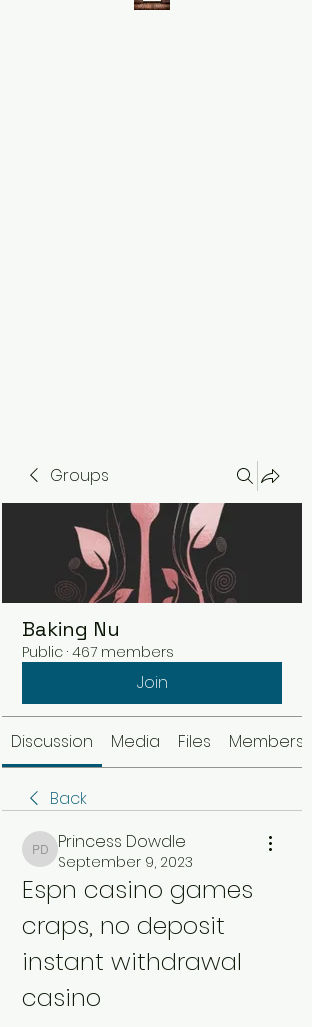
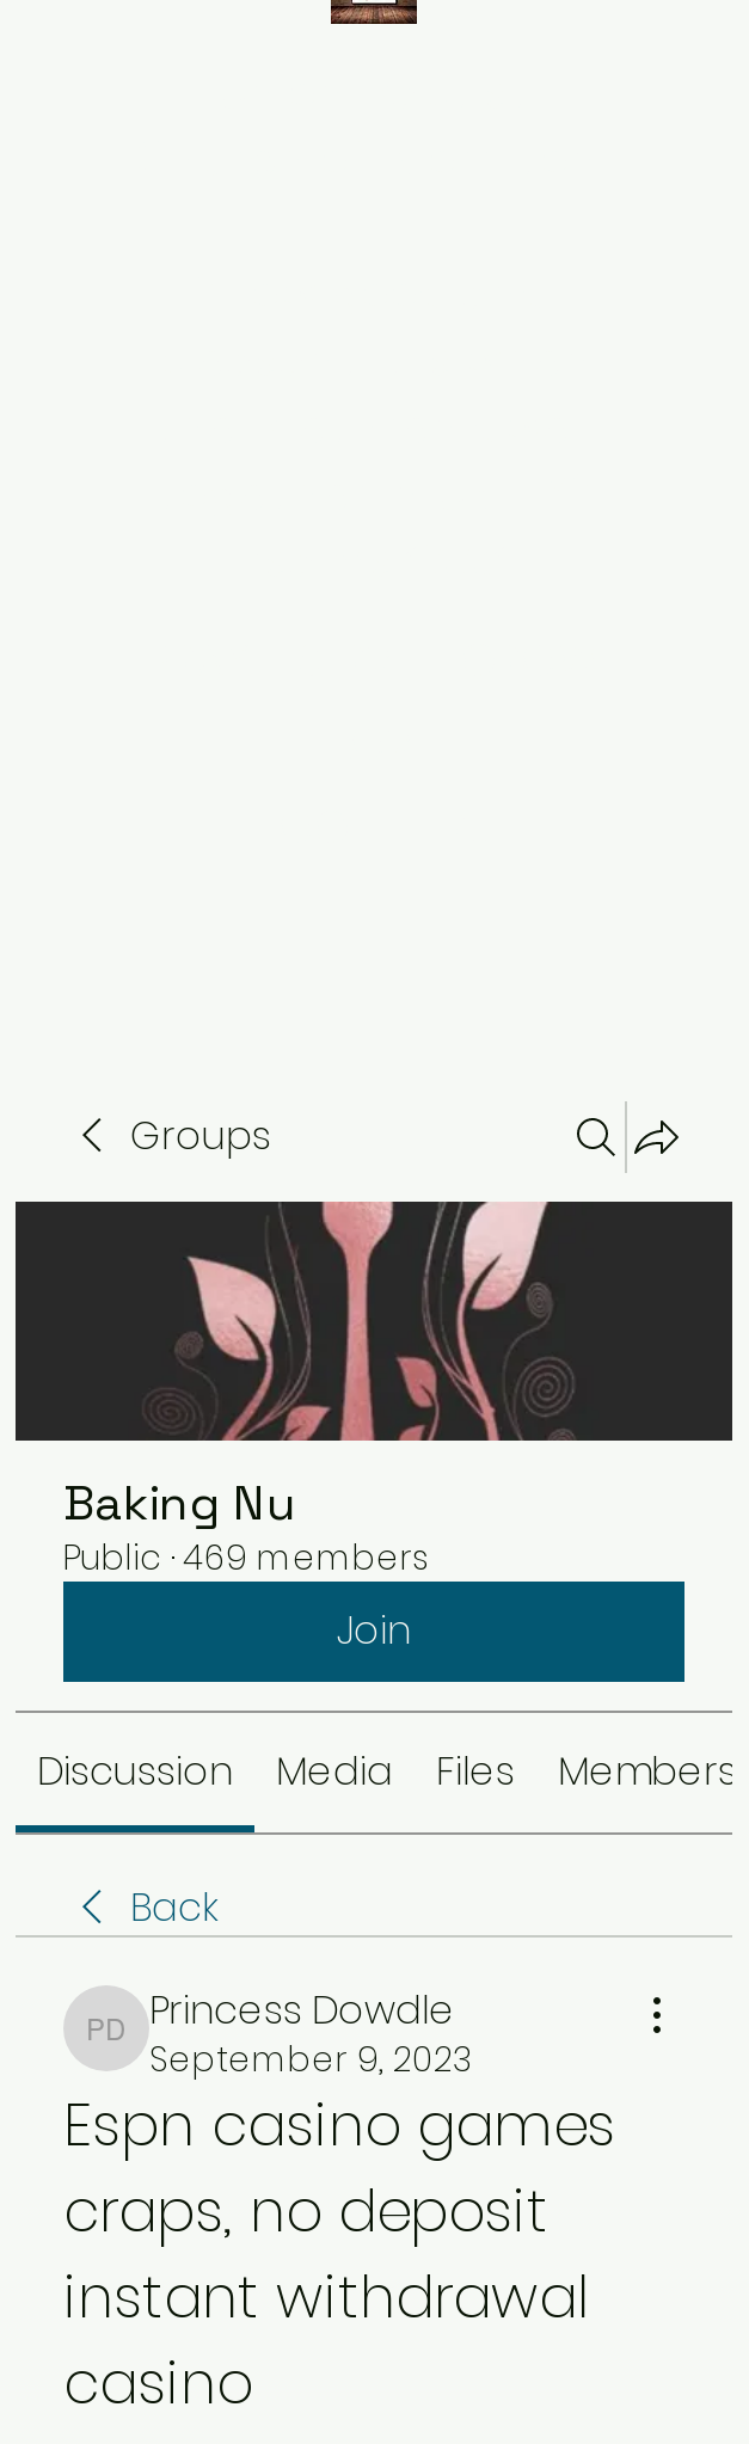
[22,642,174,662] Public 467 members -> [63,1534,431,1582] Public 469 members

